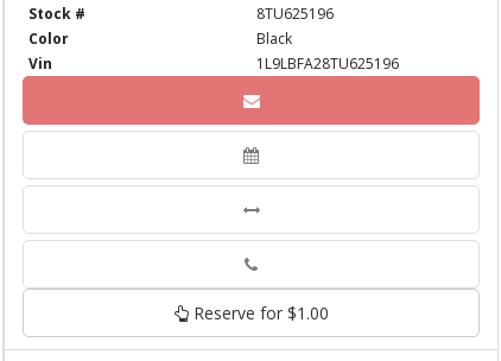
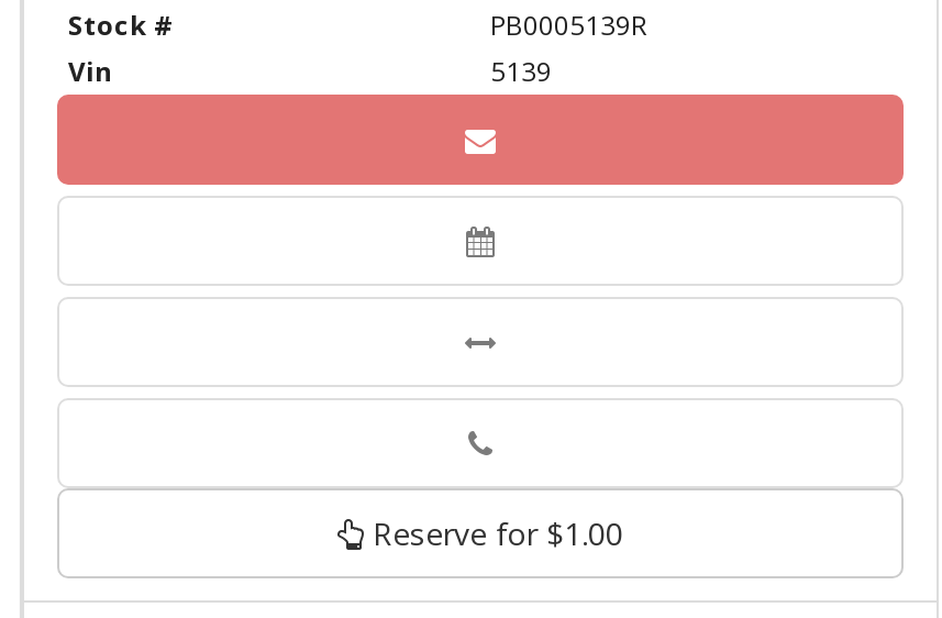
[28,3,334,48] 8TU625196 | Color | Black -> [490,6,646,44] PB0005139R
[256,53,399,73] 1L9LBFA28TU625196 -> [490,52,552,90] 5139

